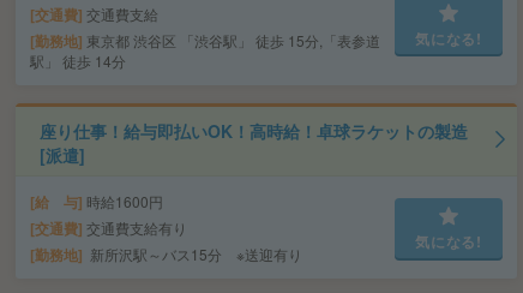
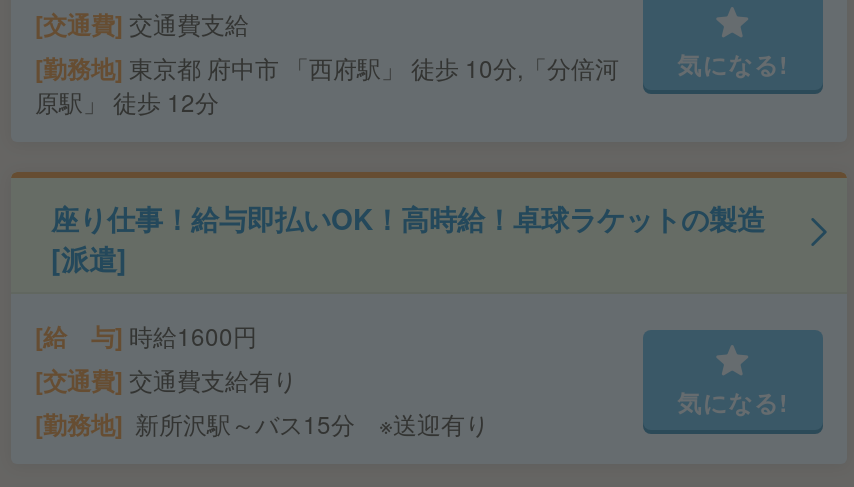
[30,30,380,71] 勤務地 東京都 渋谷区 「渋谷駅」 徒歩 15分,「表参道 | 駅」 徒歩 14分 -> [35,50,619,118] 勤務地 東京都 府中市 「西府駅」 徒歩 10分,「分倍河 | 原駅」 徒歩 12分

